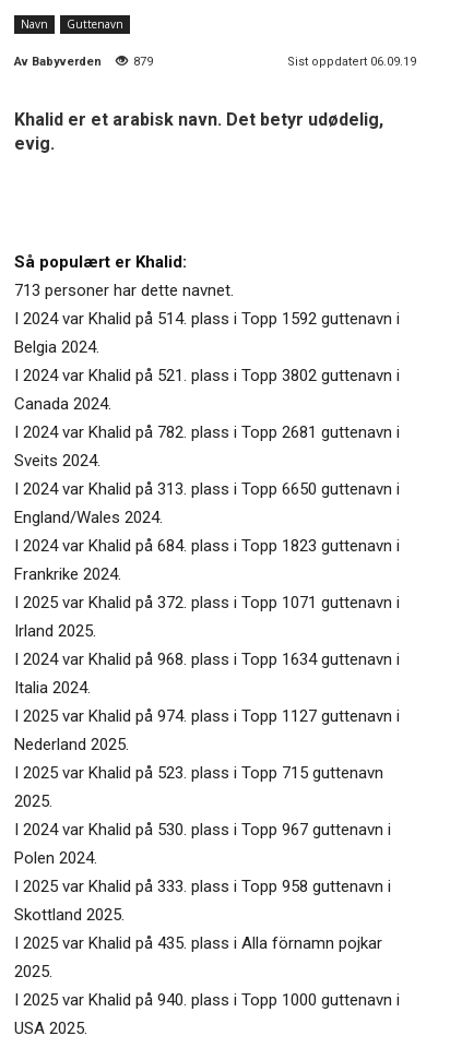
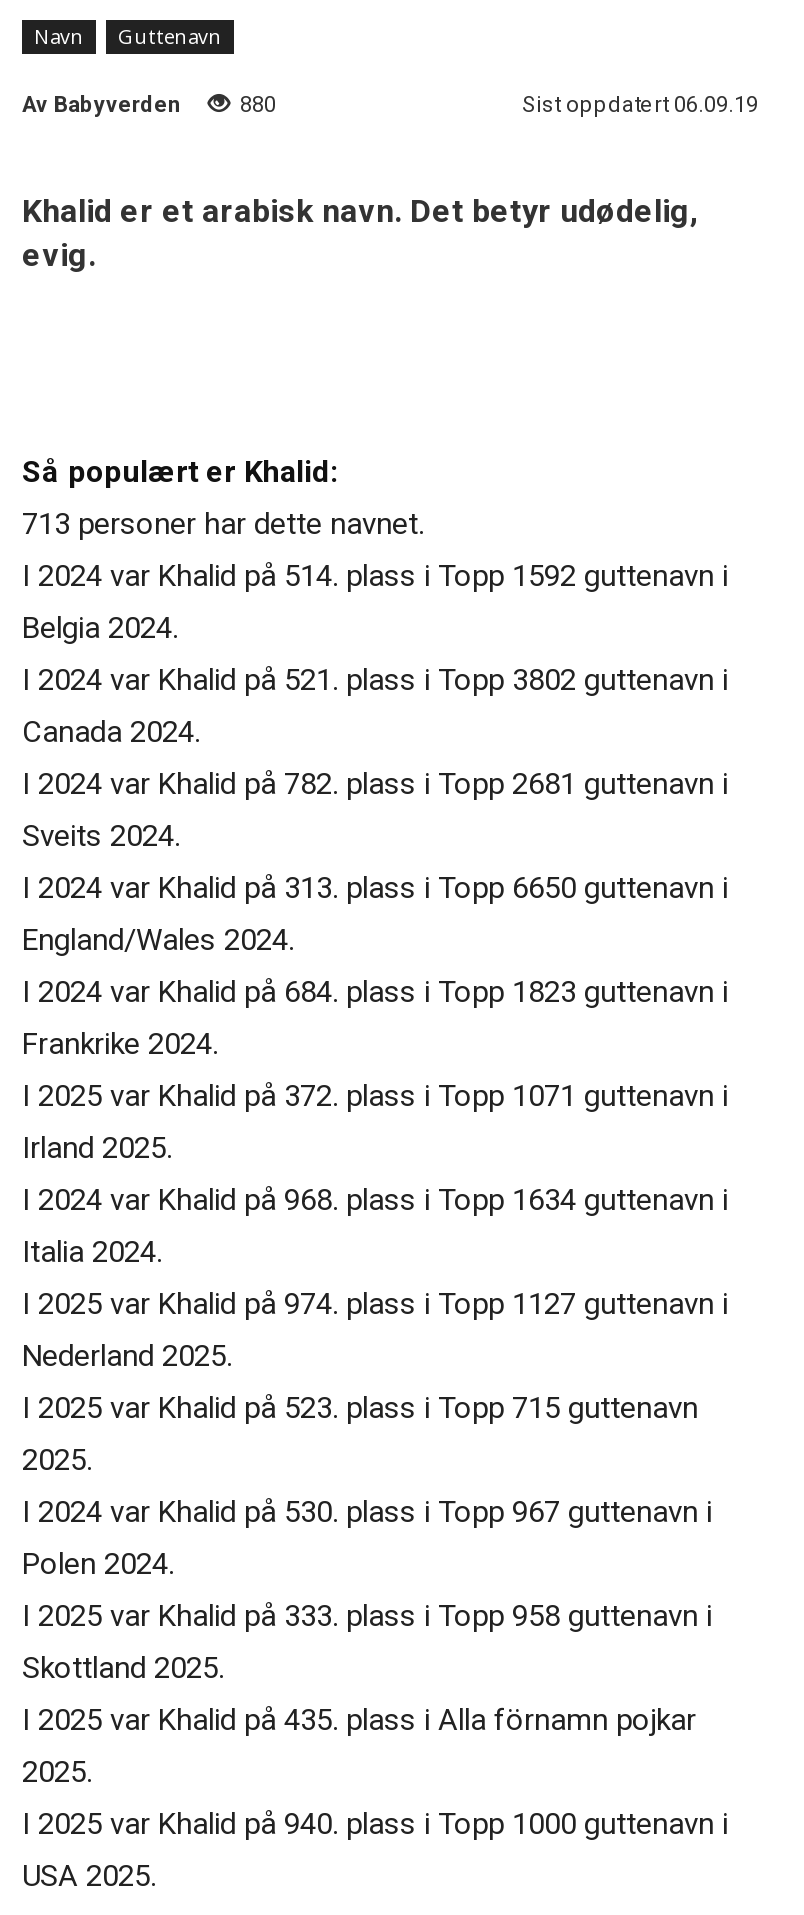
[133,54,153,68] 879 -> [240,91,276,117] 880

